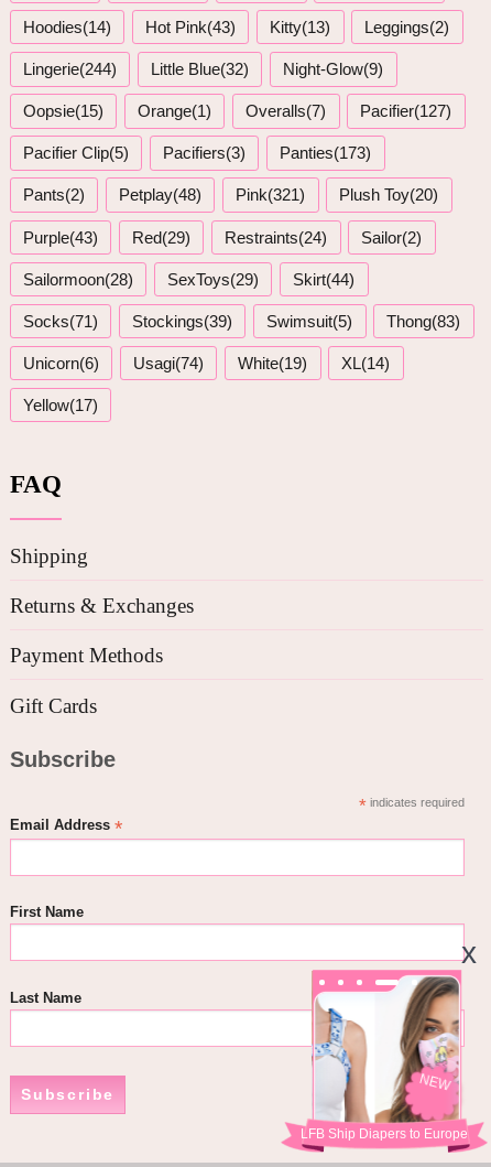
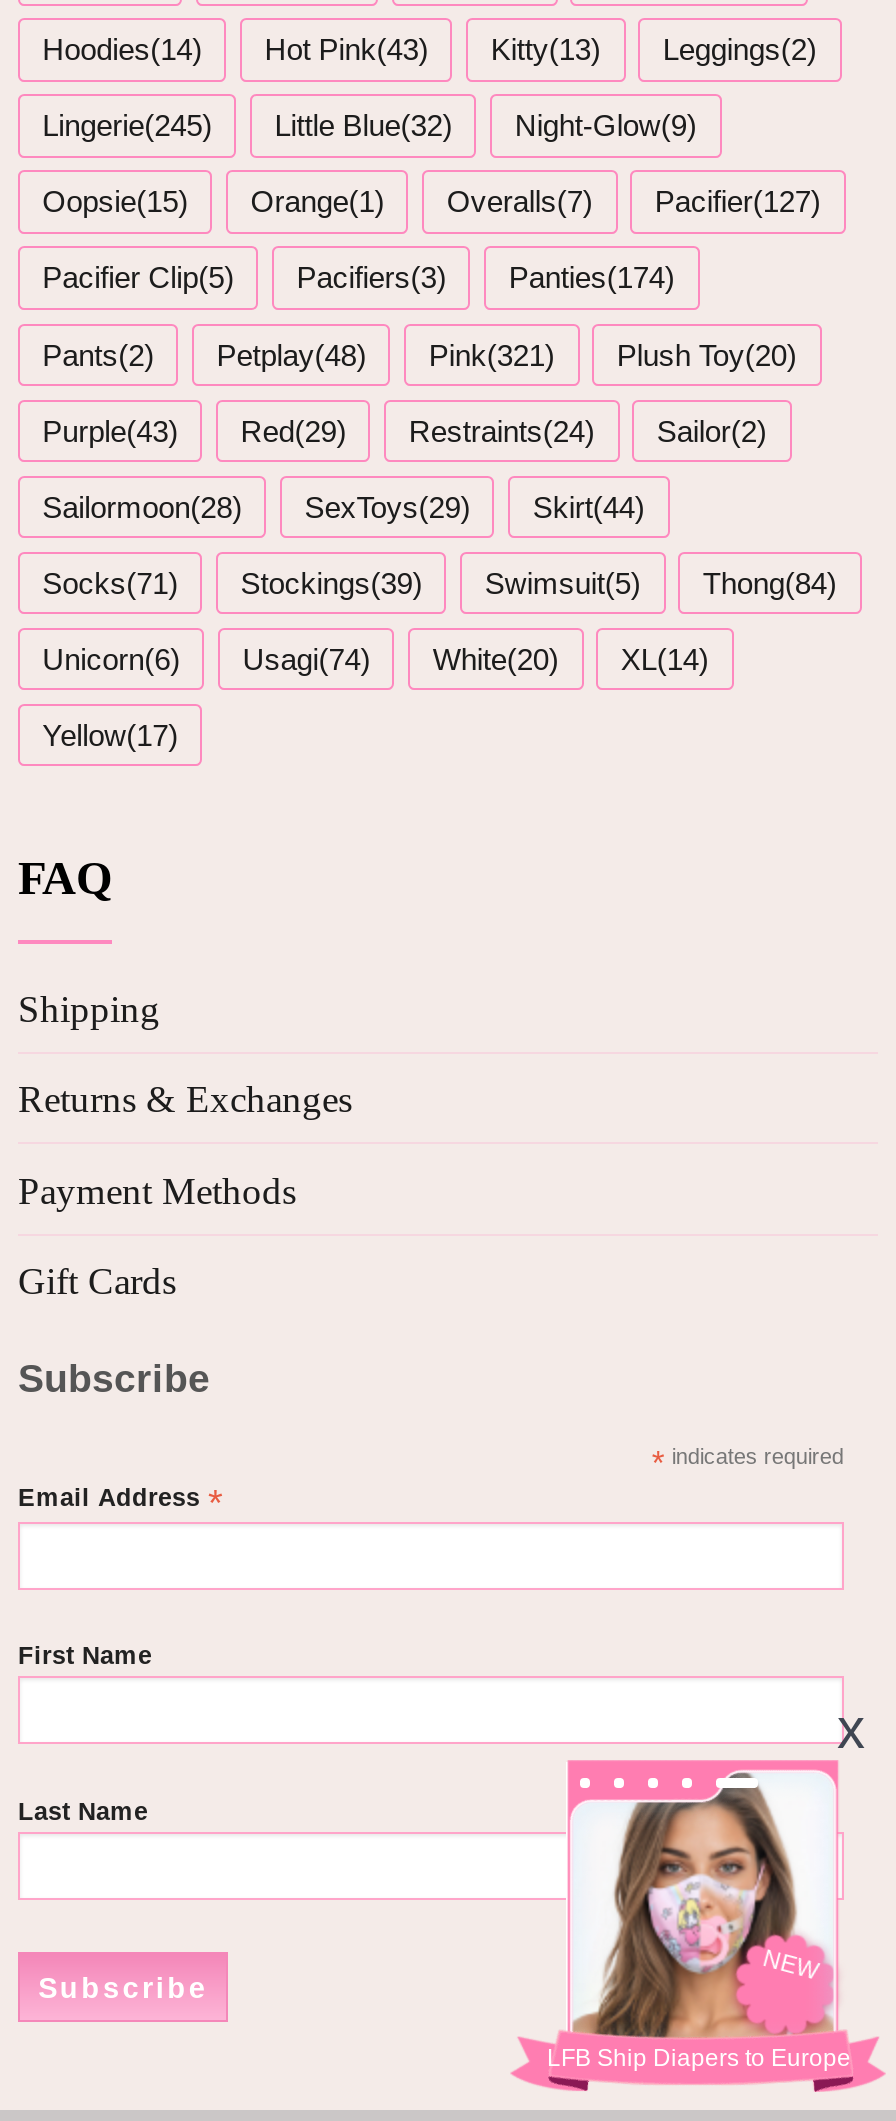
[23,60,383,78] Lingerie(244) Little Blue(32) Night-Glow(9) -> [42,108,697,142] Lingerie(245) Little Blue(32) Night-Glow(9)
[23,144,371,162] Pacifier Clip(5) Pacifiers(3) Panties(173) -> [42,261,675,295] Pacifier Clip(5) Pacifiers(3) Panties(174)
[23,312,461,330] Socks(71) Stockings(39) Swimsuit(5) Thong(83) -> [42,565,837,599] Socks(71) Stockings(39) Swimsuit(5) Thong(84)
[23,354,390,372] Unicorn(6) Usagi(74) White(19) XL(14) -> [42,642,709,676] Unicorn(6) Usagi(74) White(20) XL(14)
[310,975,460,1124] [image] -> [566,1770,836,2040] [image]

